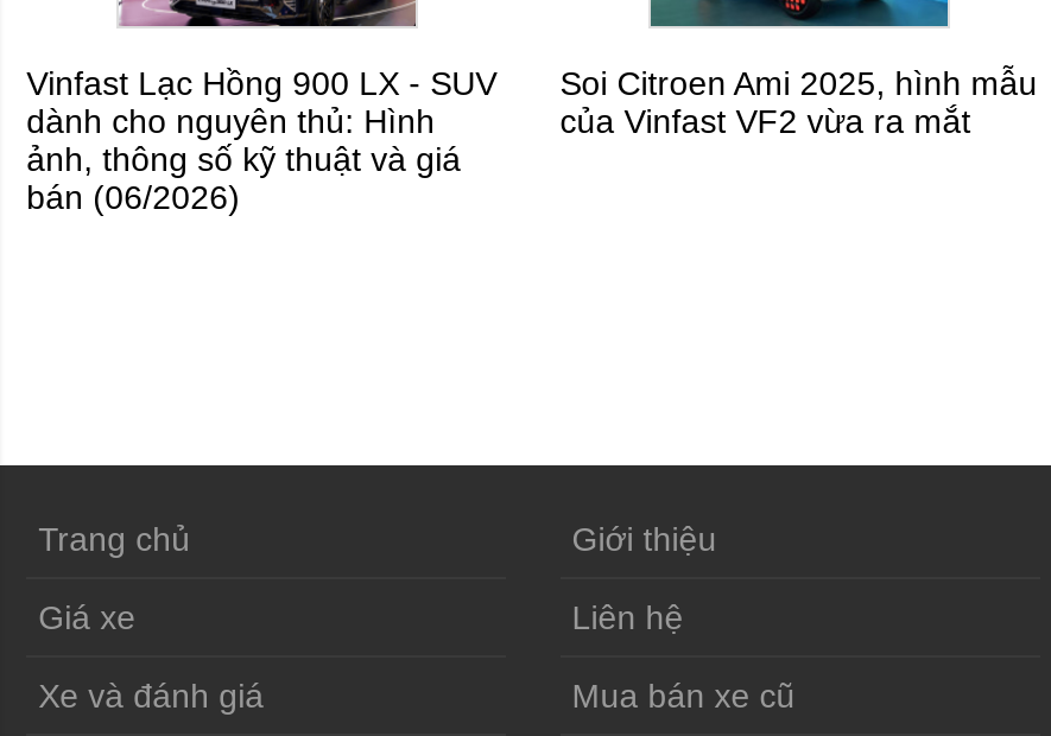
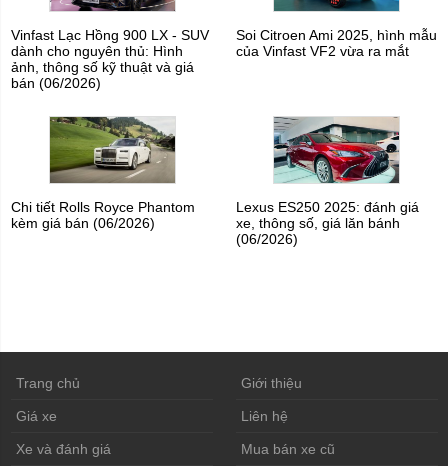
none -> [11,116,195,231] [image] | Chi tiết Rolls Royce Phantom | kèm giá bán (06/2026)
none -> [236,116,419,247] [image] | Lexus ES250 2025: đánh giá | xe, thông số, giá lăn bánh | (06/2026)

